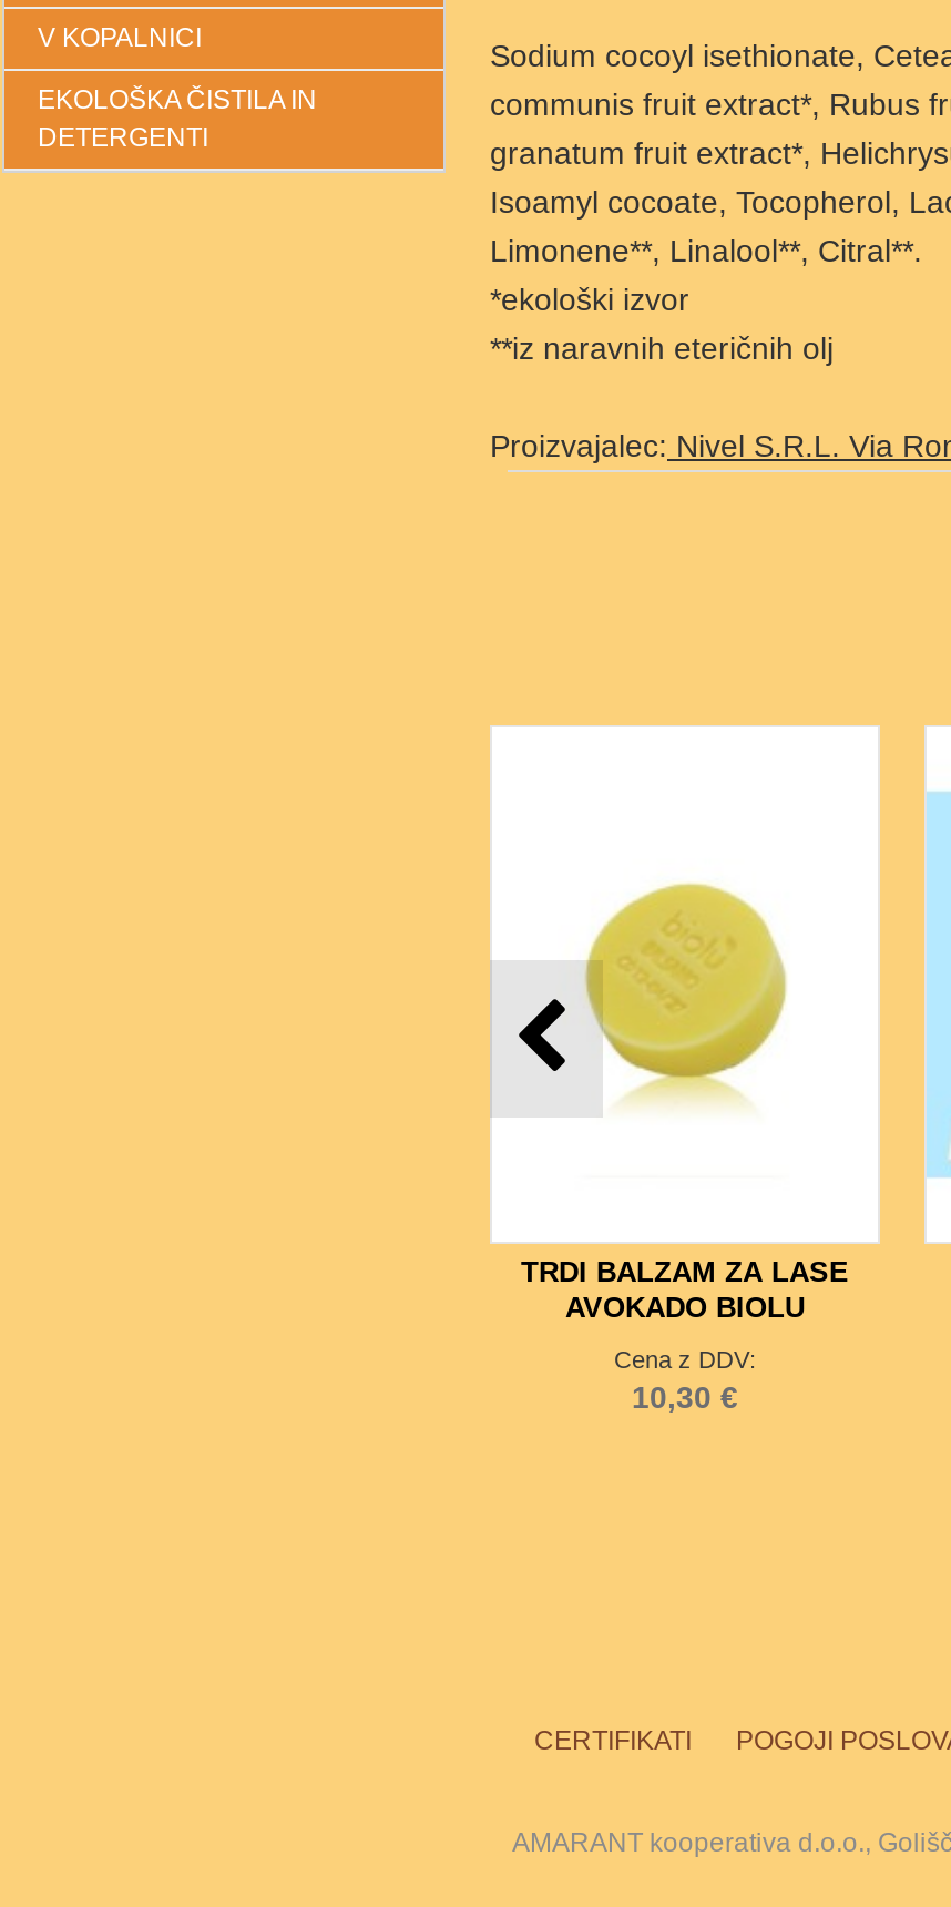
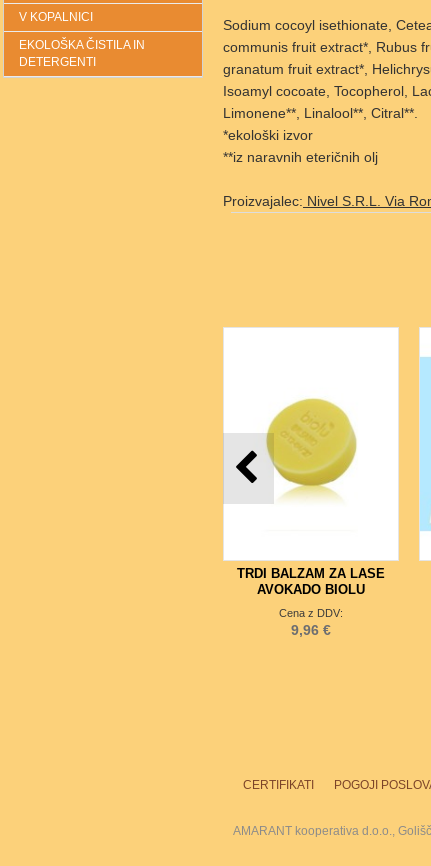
[632,1379,738,1415] 10,30 € -> [291,622,331,638] 9,96 €

